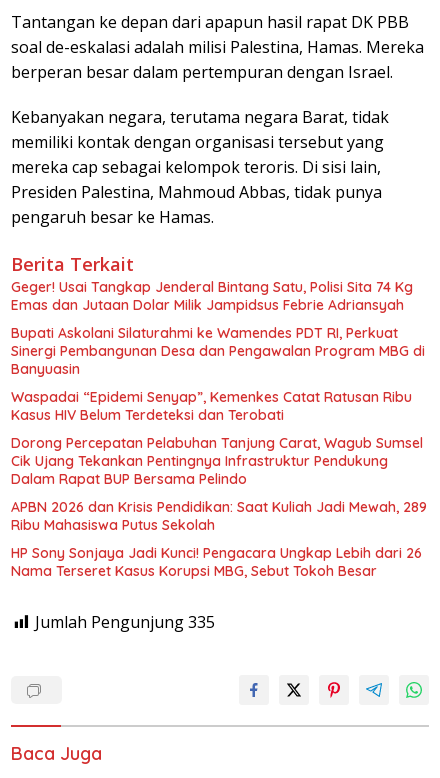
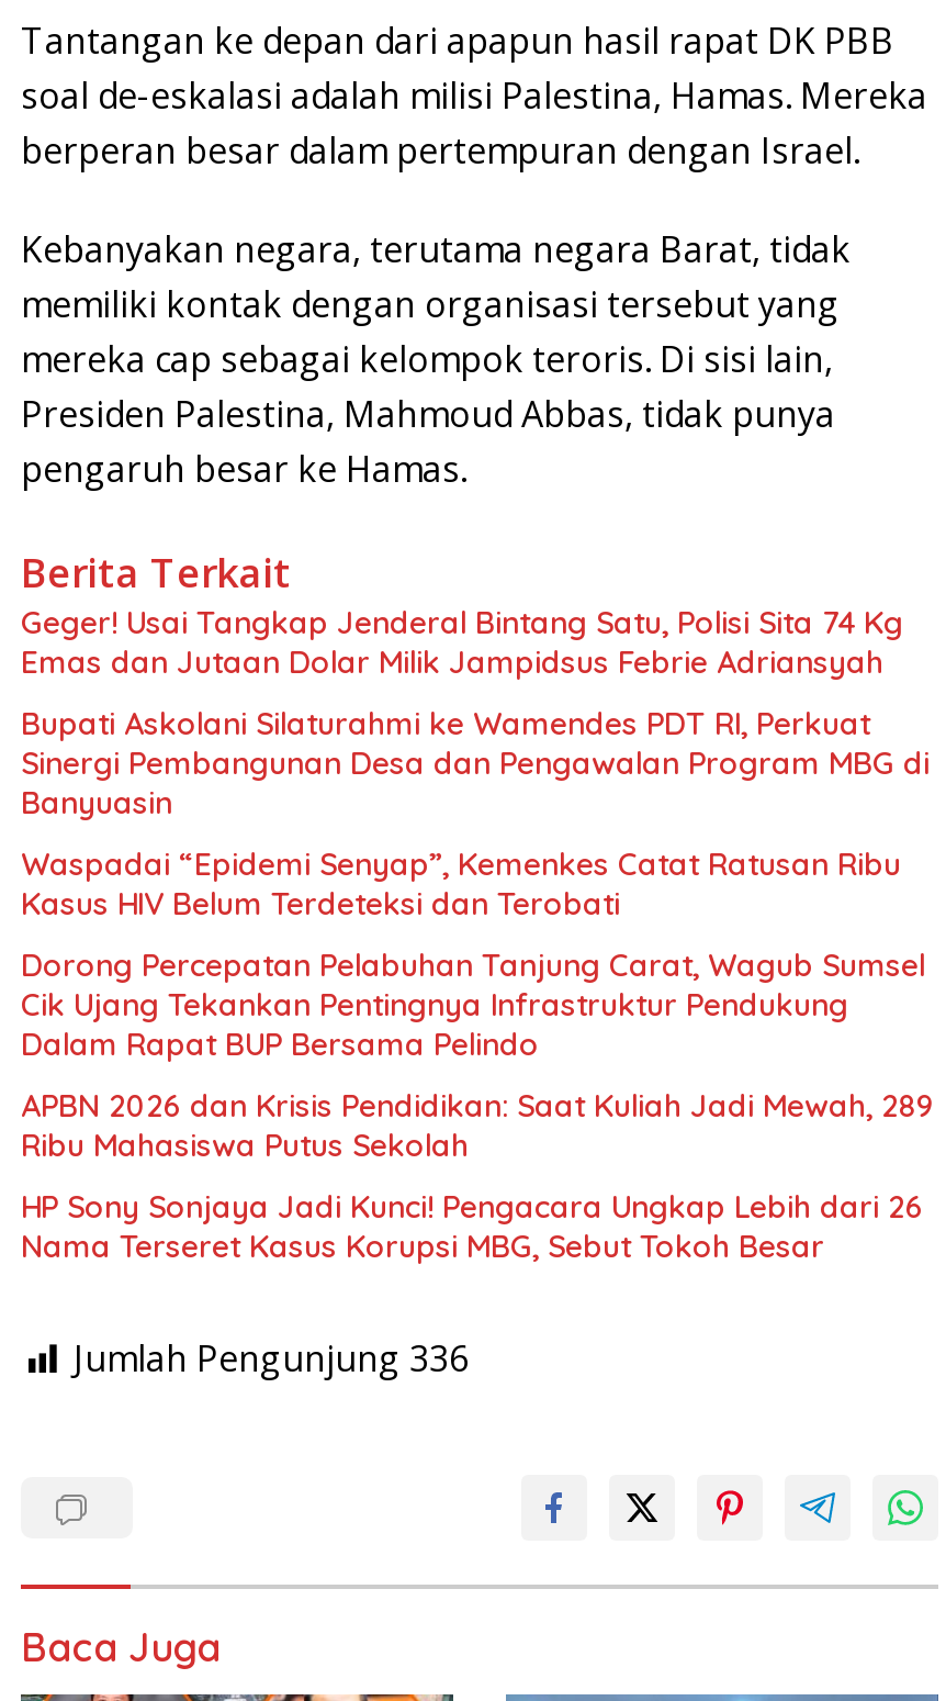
[35,611,215,633] Jumlah Pengunjung 335 -> [74,1334,469,1383] Jumlah Pengunjung 336

